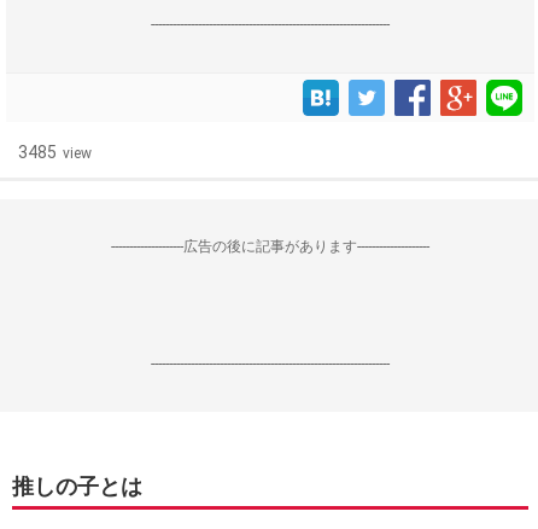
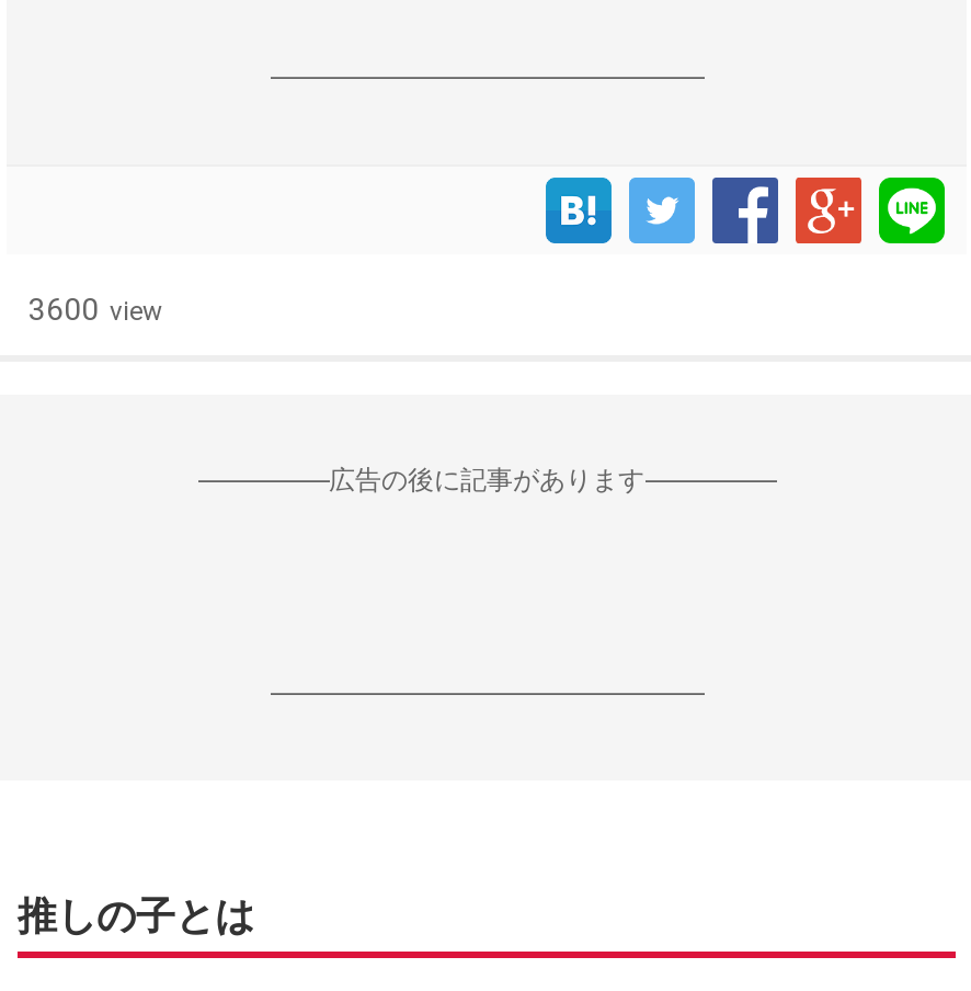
[18,143,92,162] 3485 view -> [28,292,162,327] 3600 view

